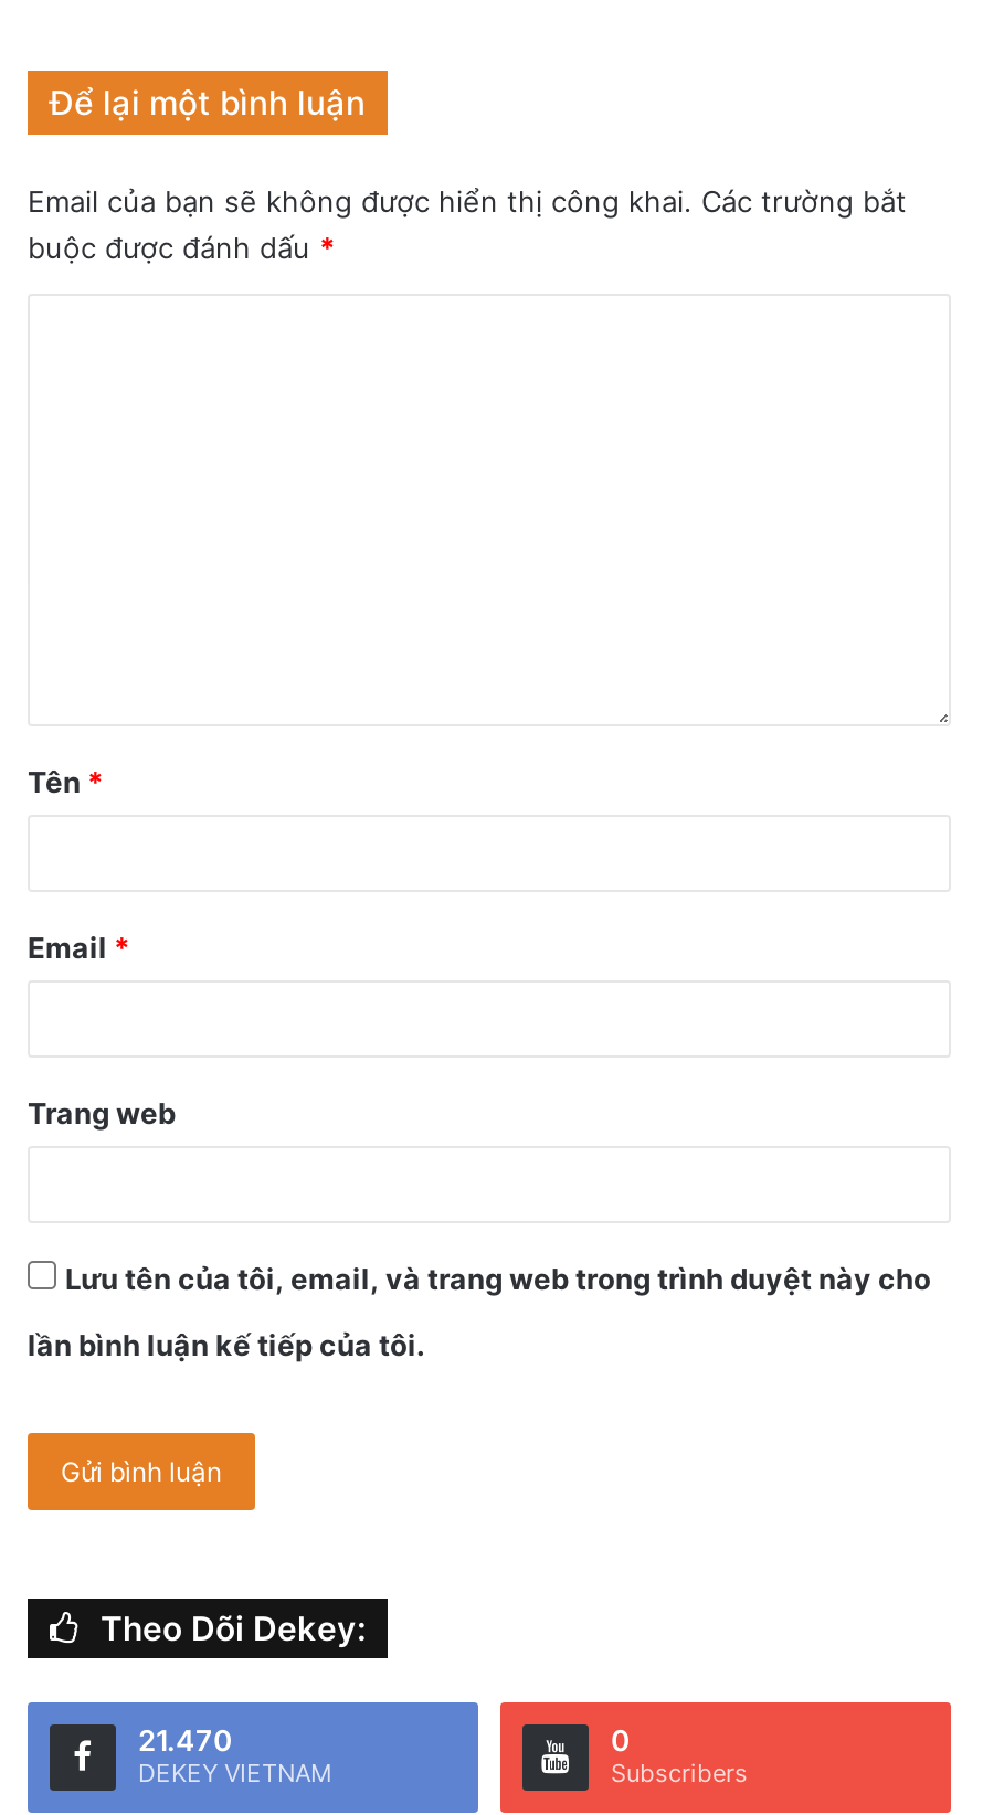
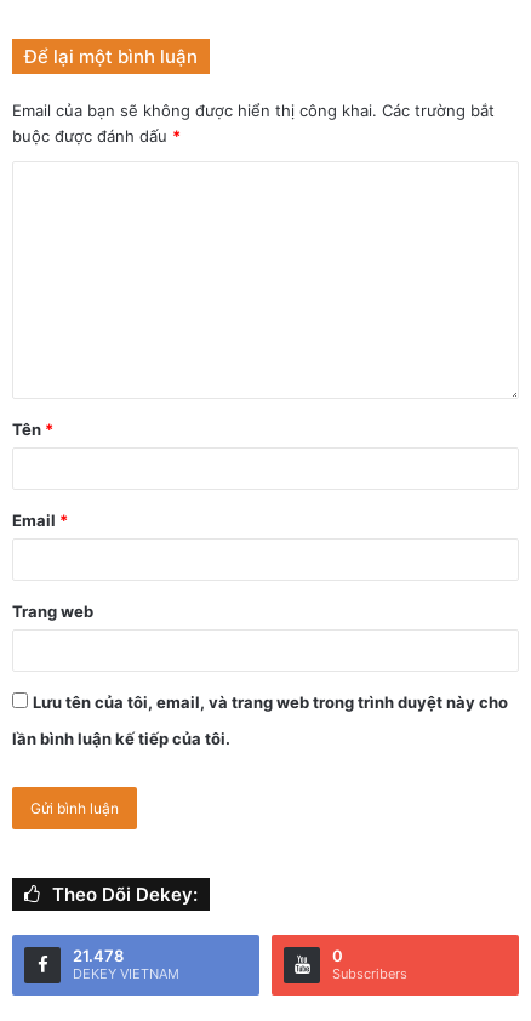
[138,1722,233,1757] 21.470 -> [73,946,124,965] 21.478

